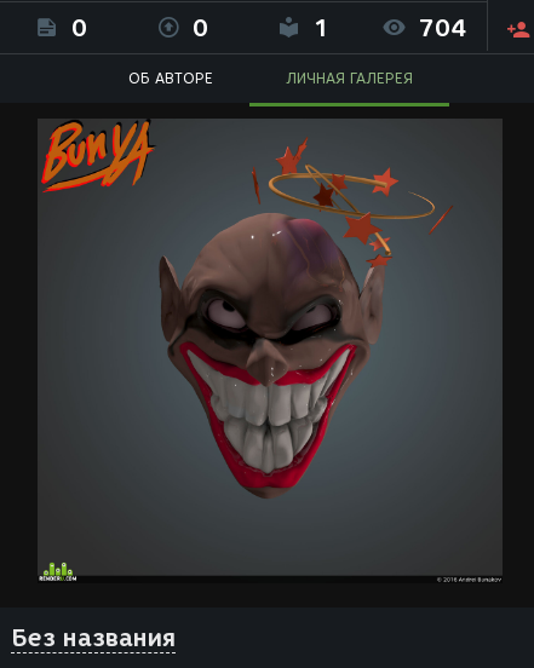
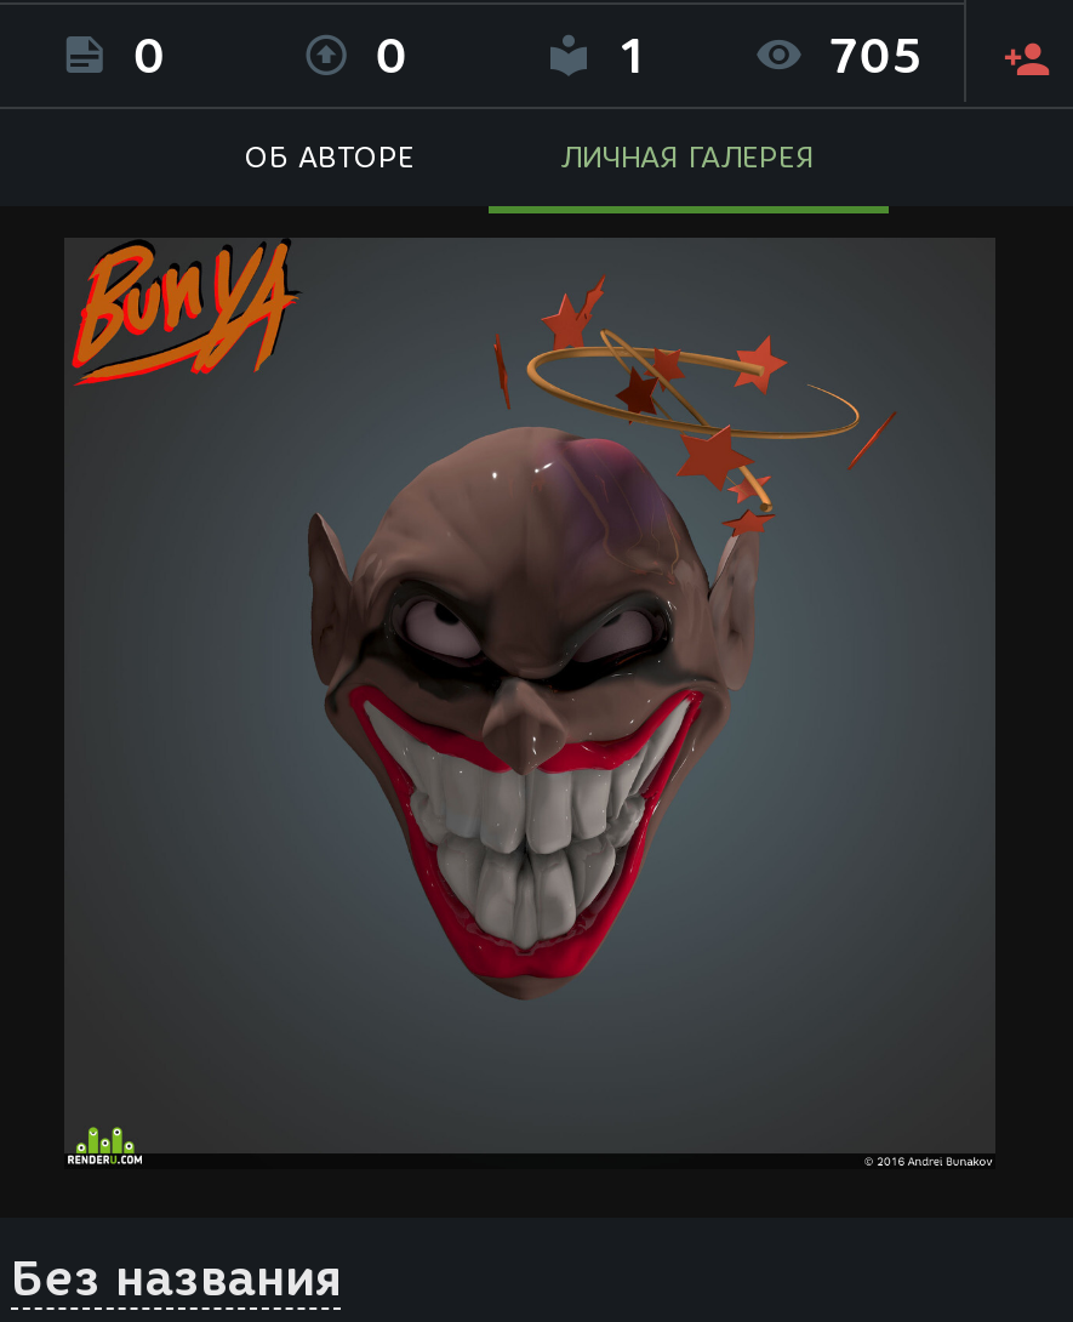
[419,13,466,42] 704 -> [828,27,922,85] 705

